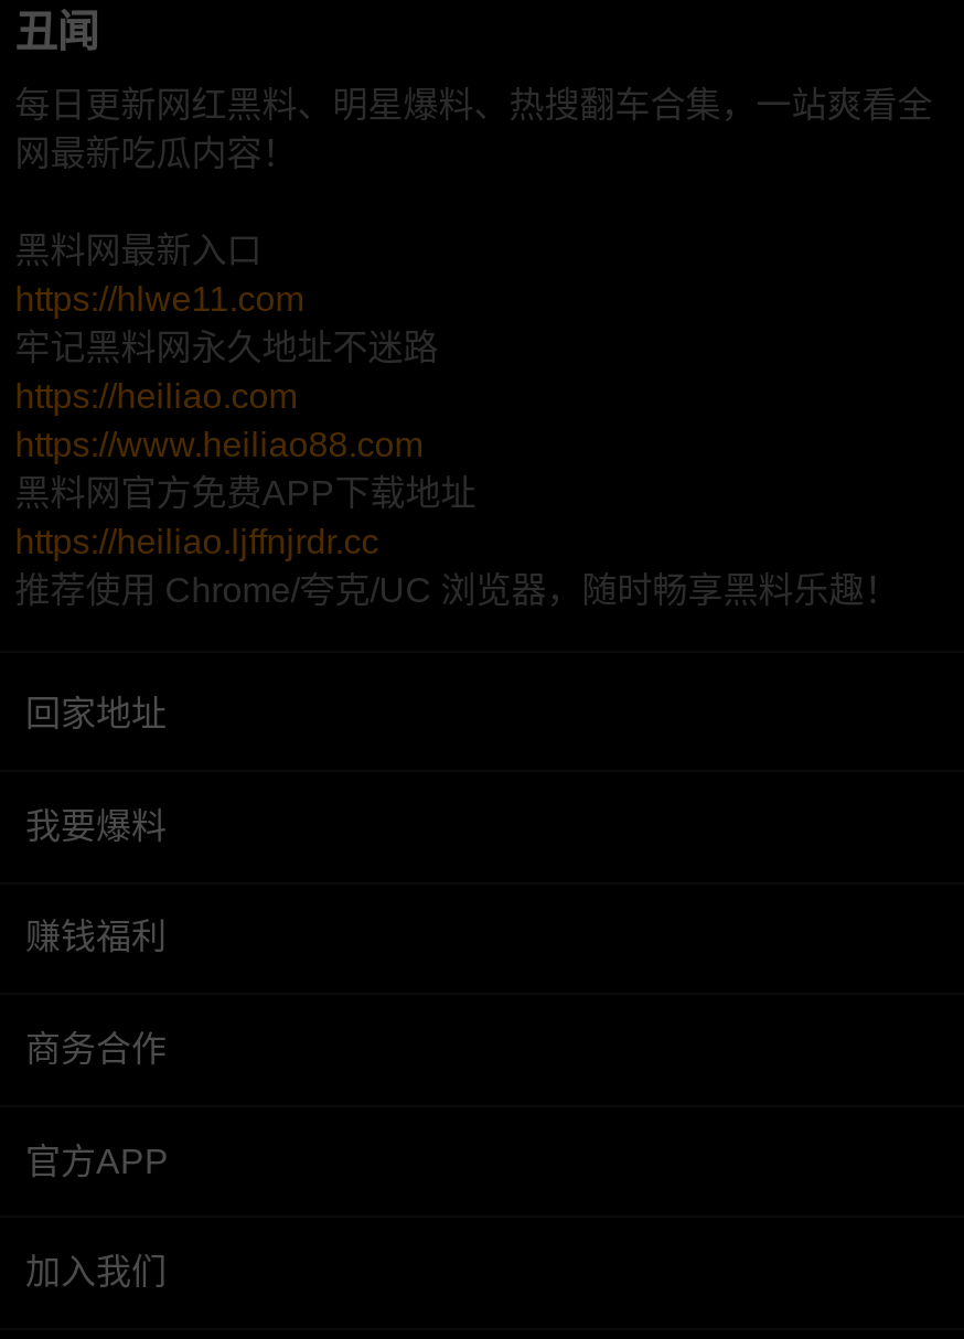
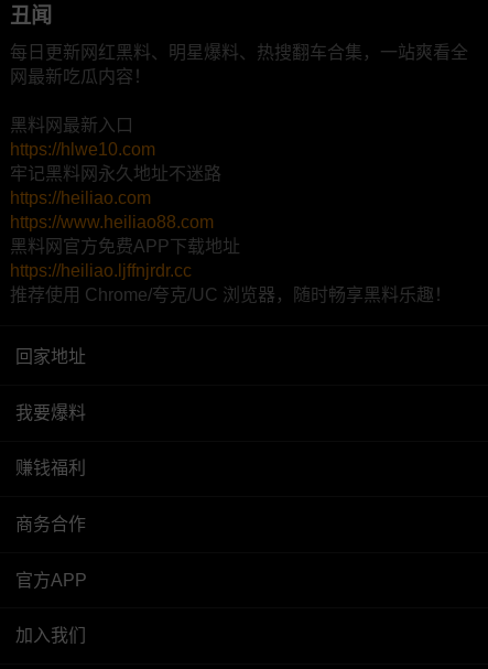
[15,281,304,318] https://hlwe11.com -> [10,140,156,159] https://hlwe10.com

